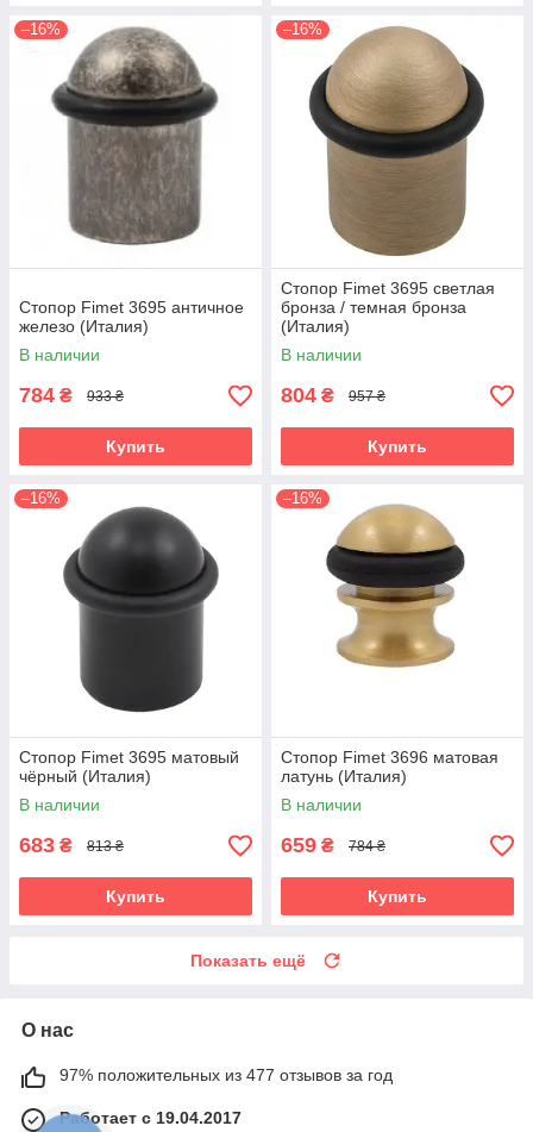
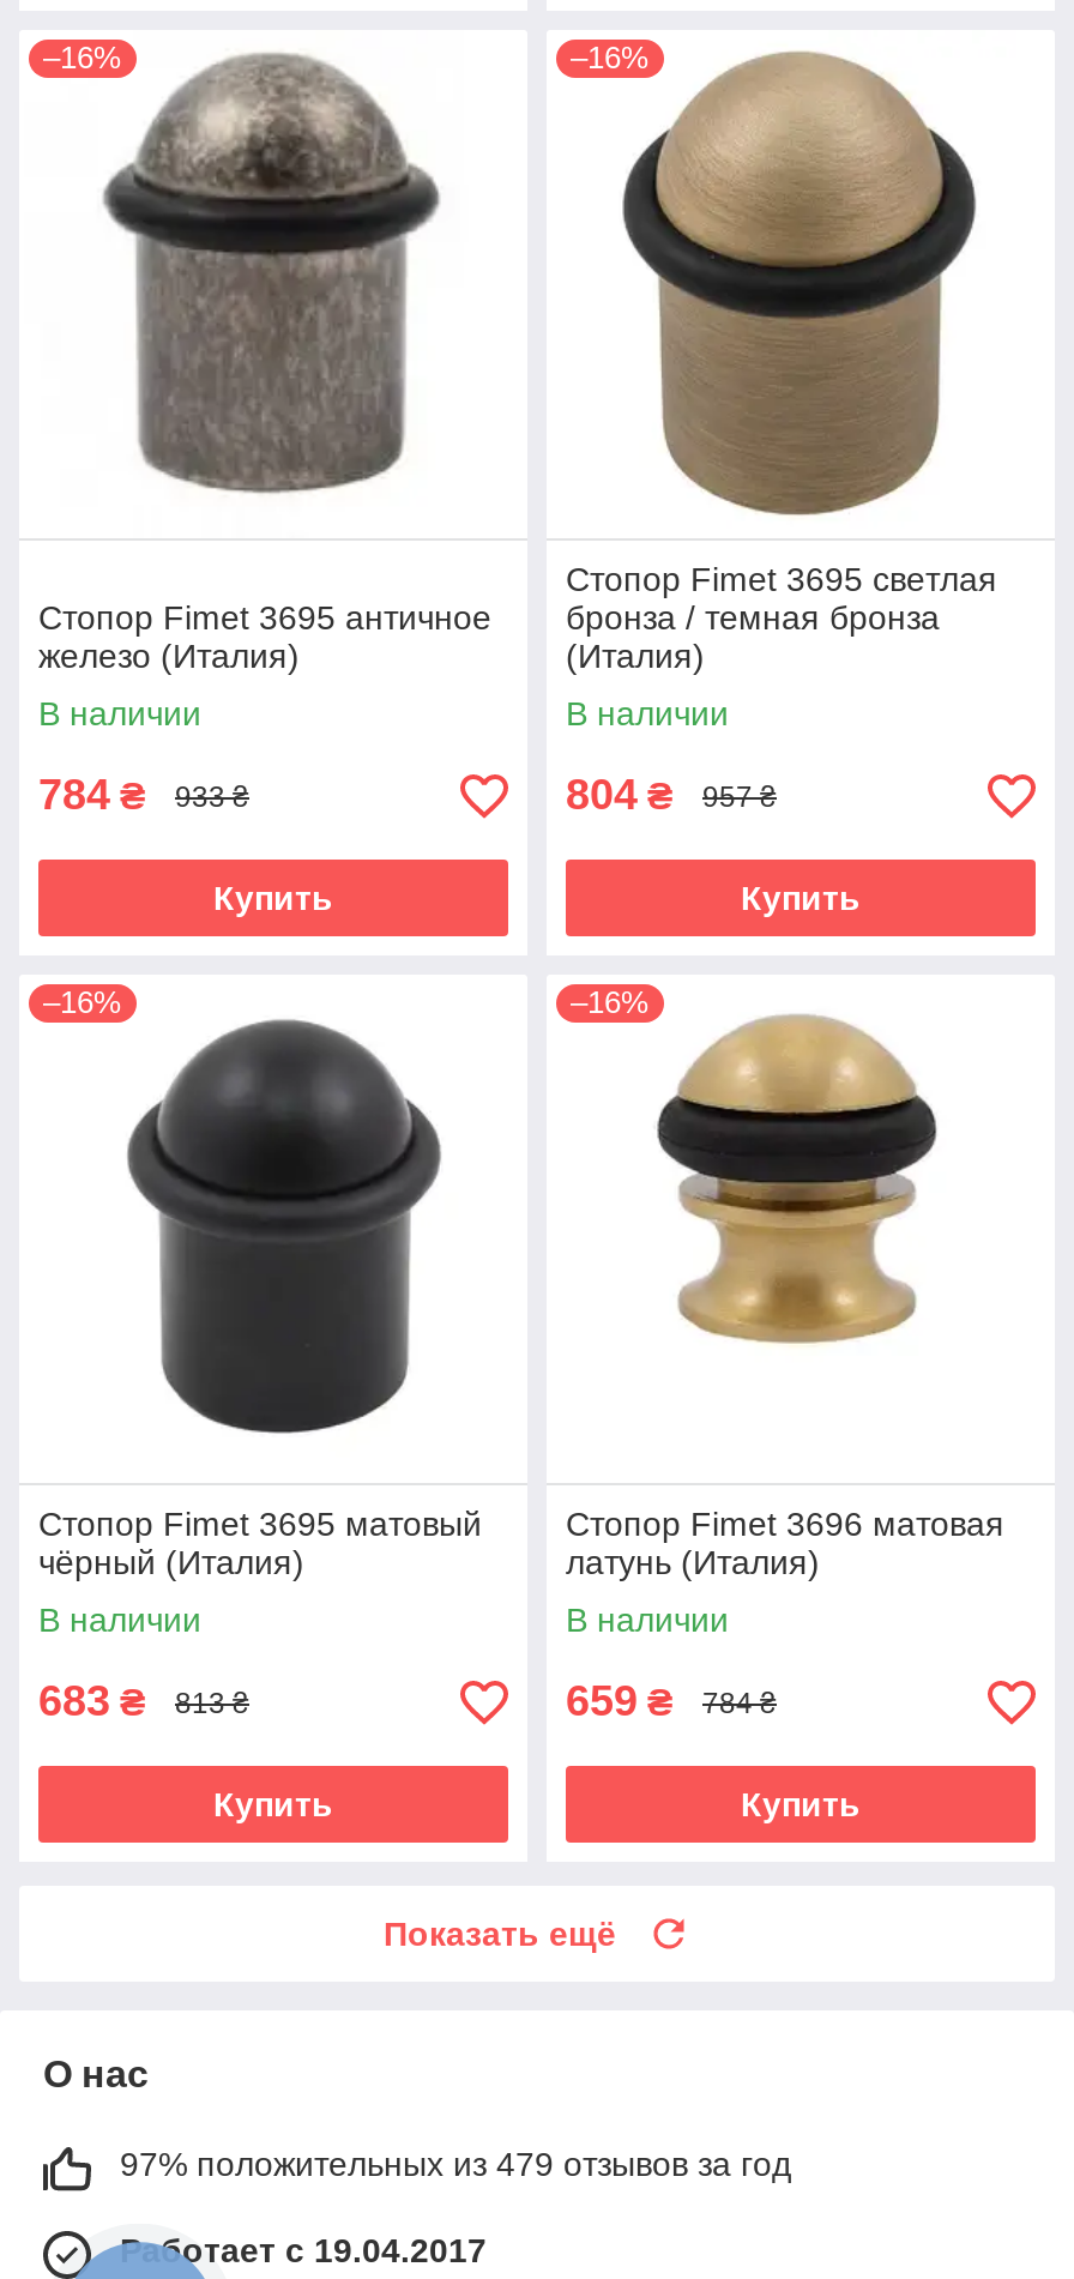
[59,1066,393,1085] 97% положительных из 477 отзывов за год -> [120,2146,791,2184] 97% положительных из 479 отзывов за год

